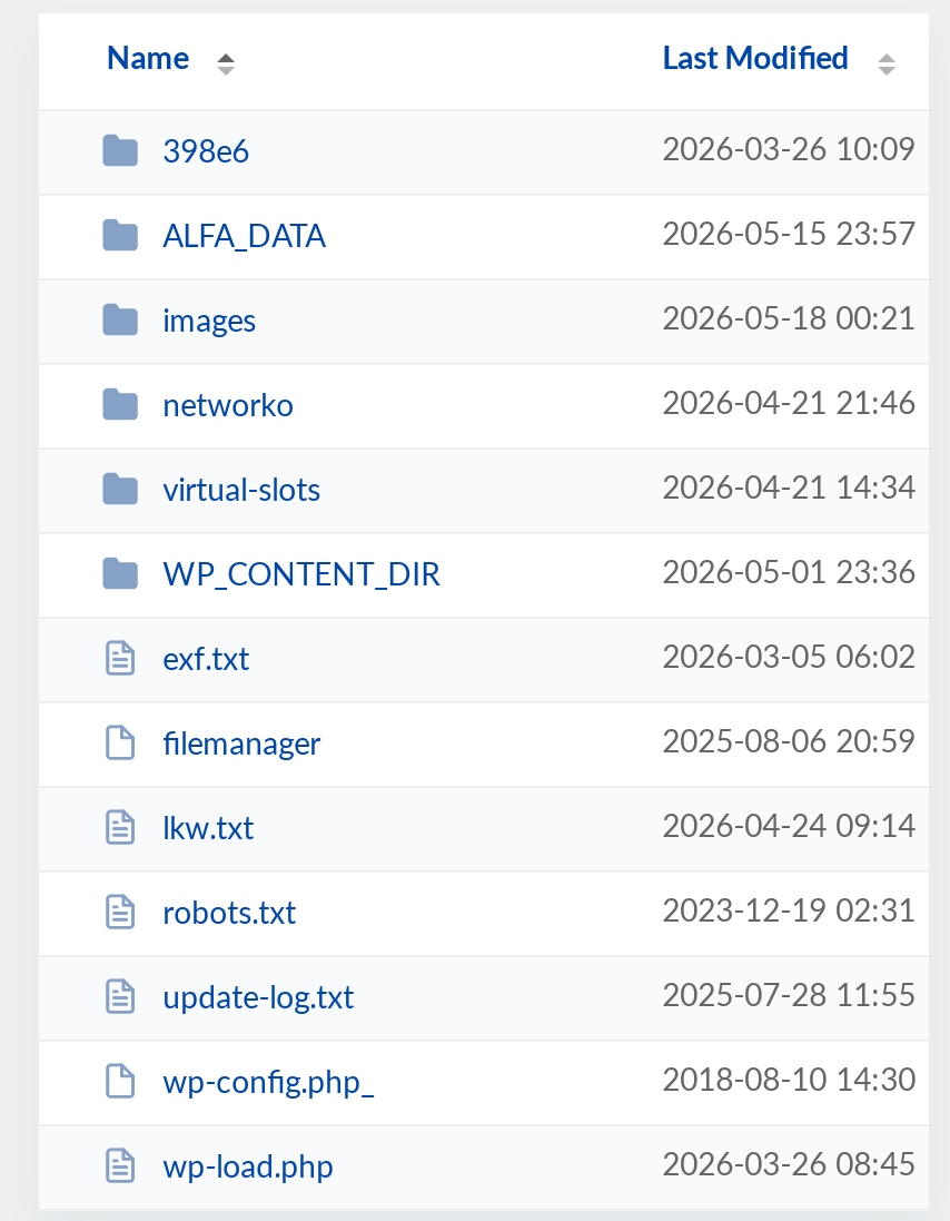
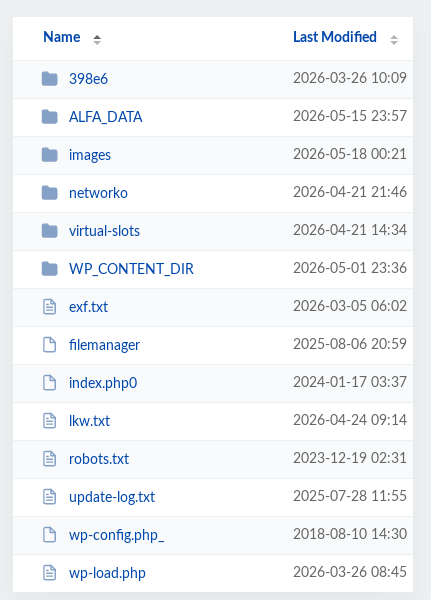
none -> [69,376,407,391] index.php0 | 2024-01-17 03:37

